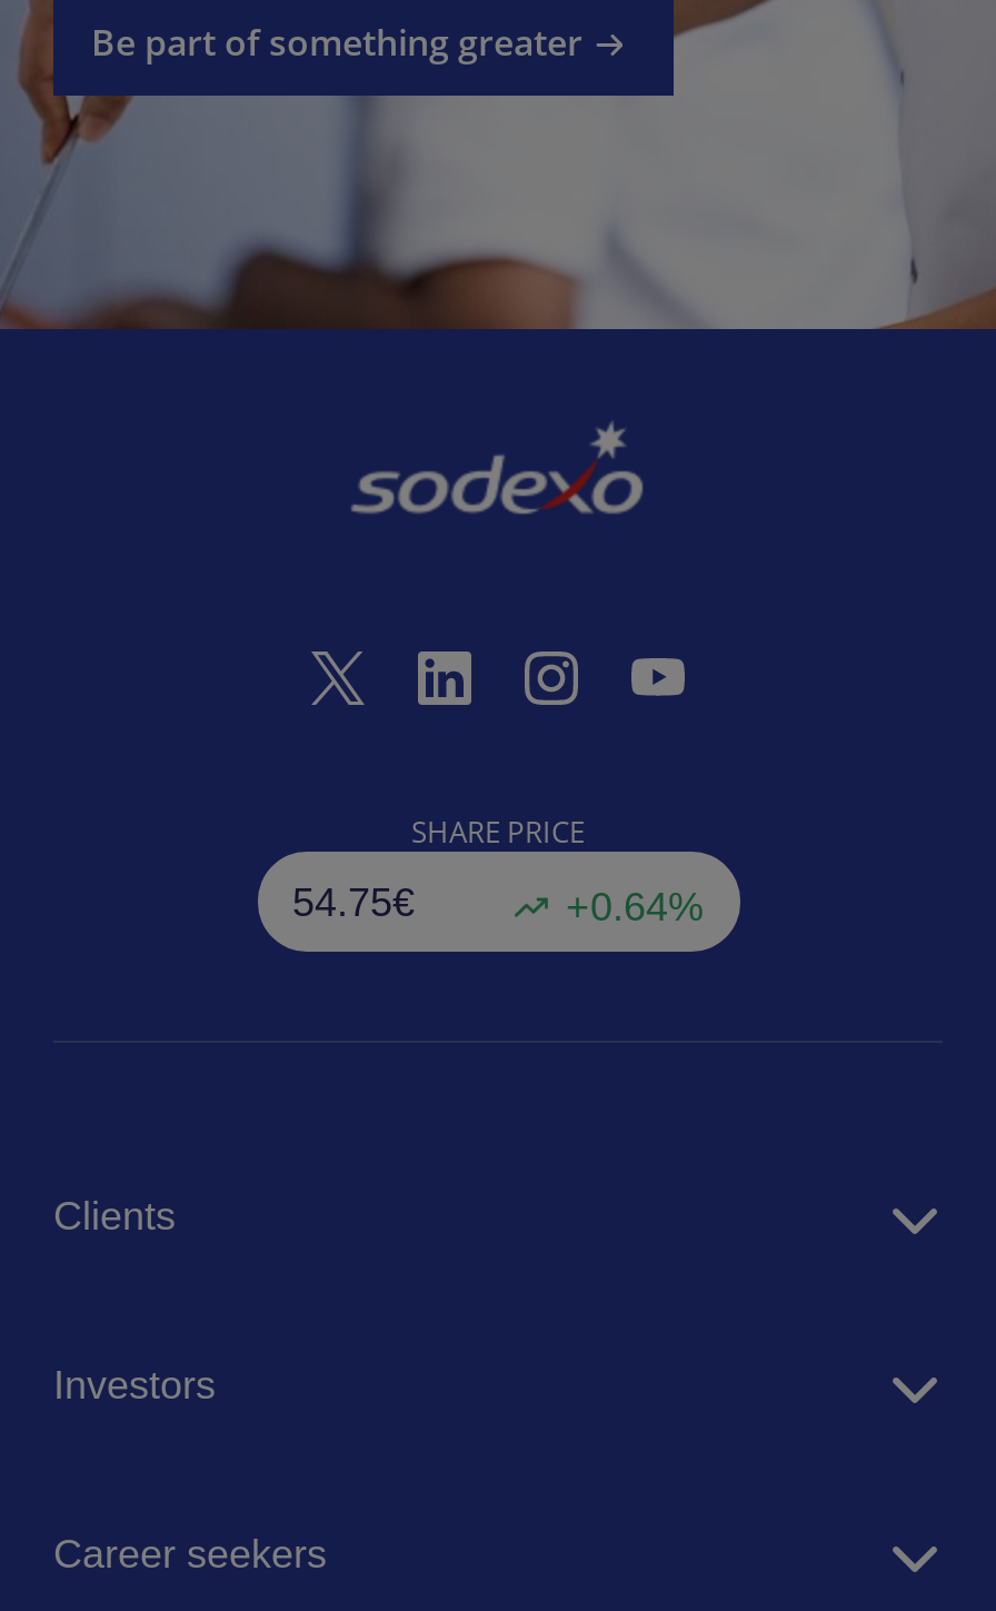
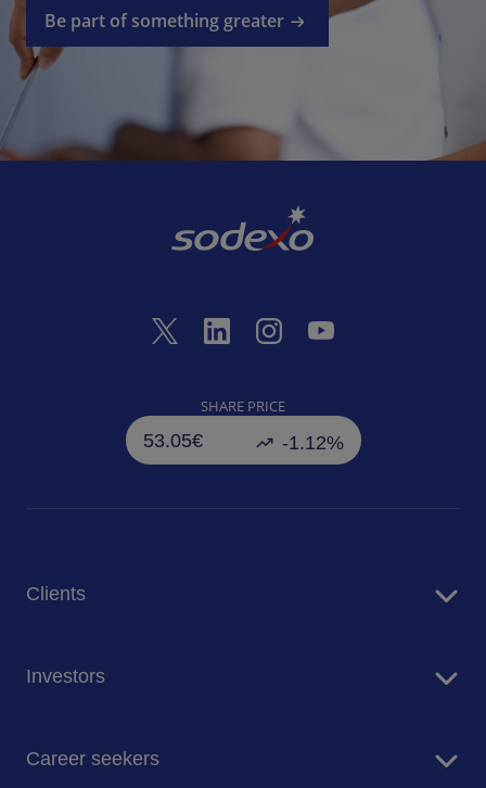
[292,881,415,925] 54.75€ -> [143,430,202,452] 53.05€
[566,885,704,929] +0.64% -> [282,432,343,454] -1.12%

